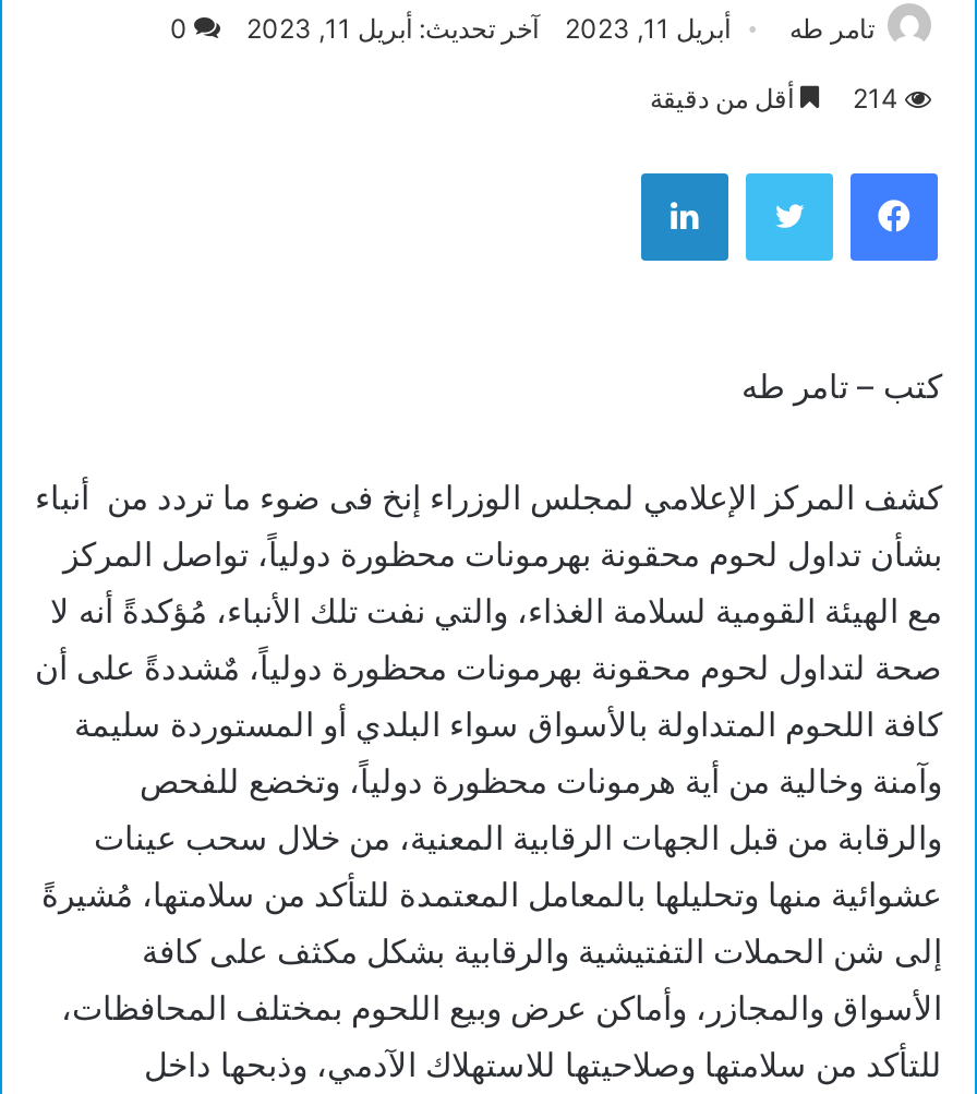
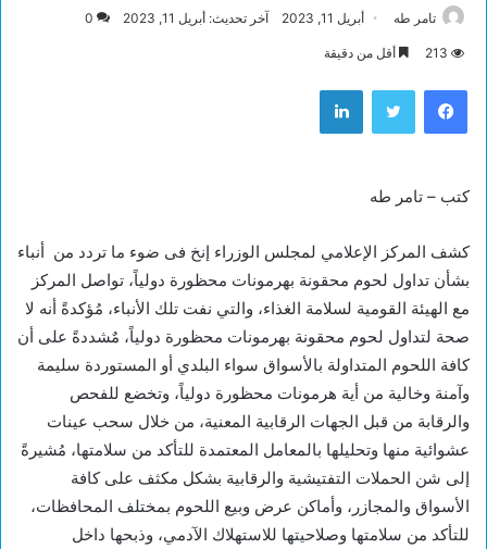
[853,82,898,115] 214 -> [425,45,448,61] 213

